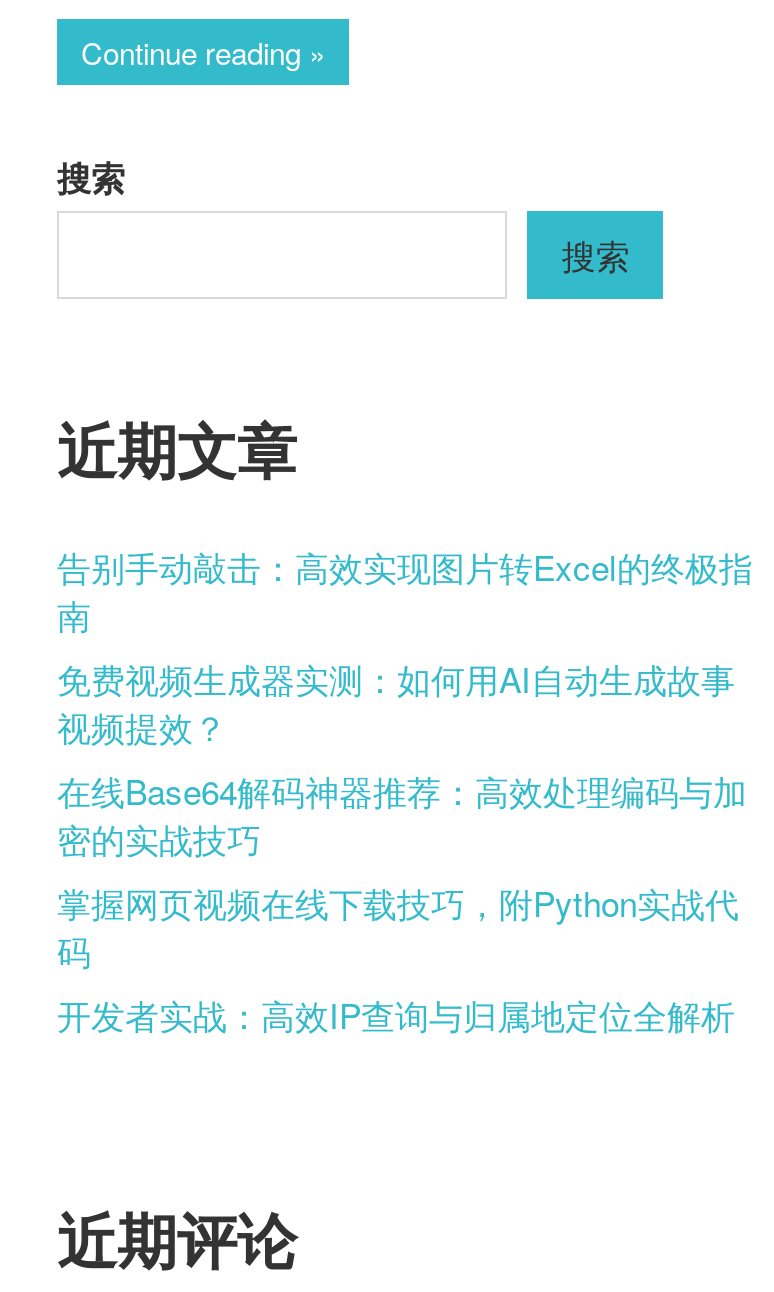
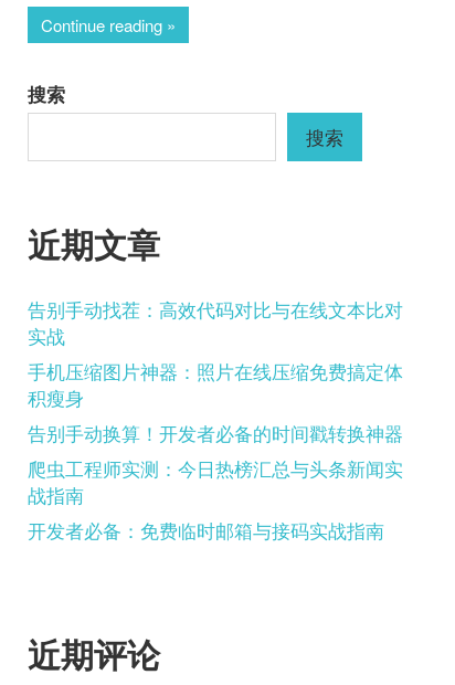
[57,541,753,1039] 告别手动敲击：高效实现图片转Excel的终极指 | 南 | 免费视频生成器实测：如何用AI自动生成故事 | 视频提效？ | 在线Base64解码神器推荐：高效处理编码与加 | 密的实战技巧 | 掌握网页视频在线下载技巧，附Python实战代 | 码 | 开发者实战：高效IP查询与归属地定位全解析 -> [28,295,403,543] 告别手动找茬：高效代码对比与在线文本比对 | 实战 | 手机压缩图片神器：照片在线压缩免费搞定体 | 积瘦身 | 告别手动换算！开发者必备的时间戳转换神器 | 爬虫工程师实测：今日热榜汇总与头条新闻实 | 战指南 | 开发者必备：免费临时邮箱与接码实战指南

